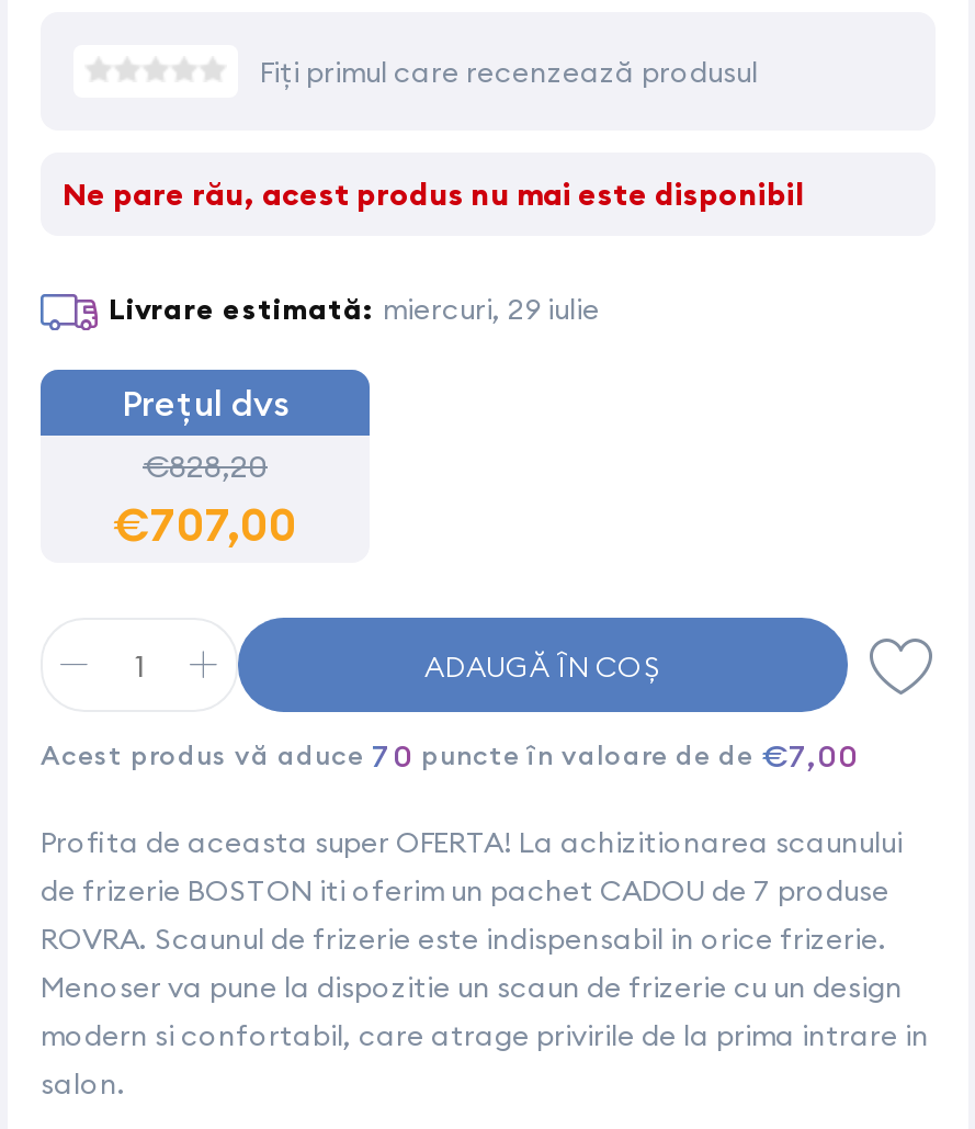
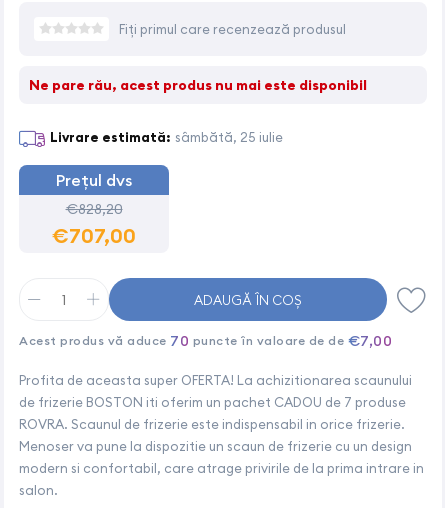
[109,291,600,326] Livrare estimată: miercuri, 29 iulie -> [50,129,283,145] Livrare estimată: sâmbătă, 25 iulie

